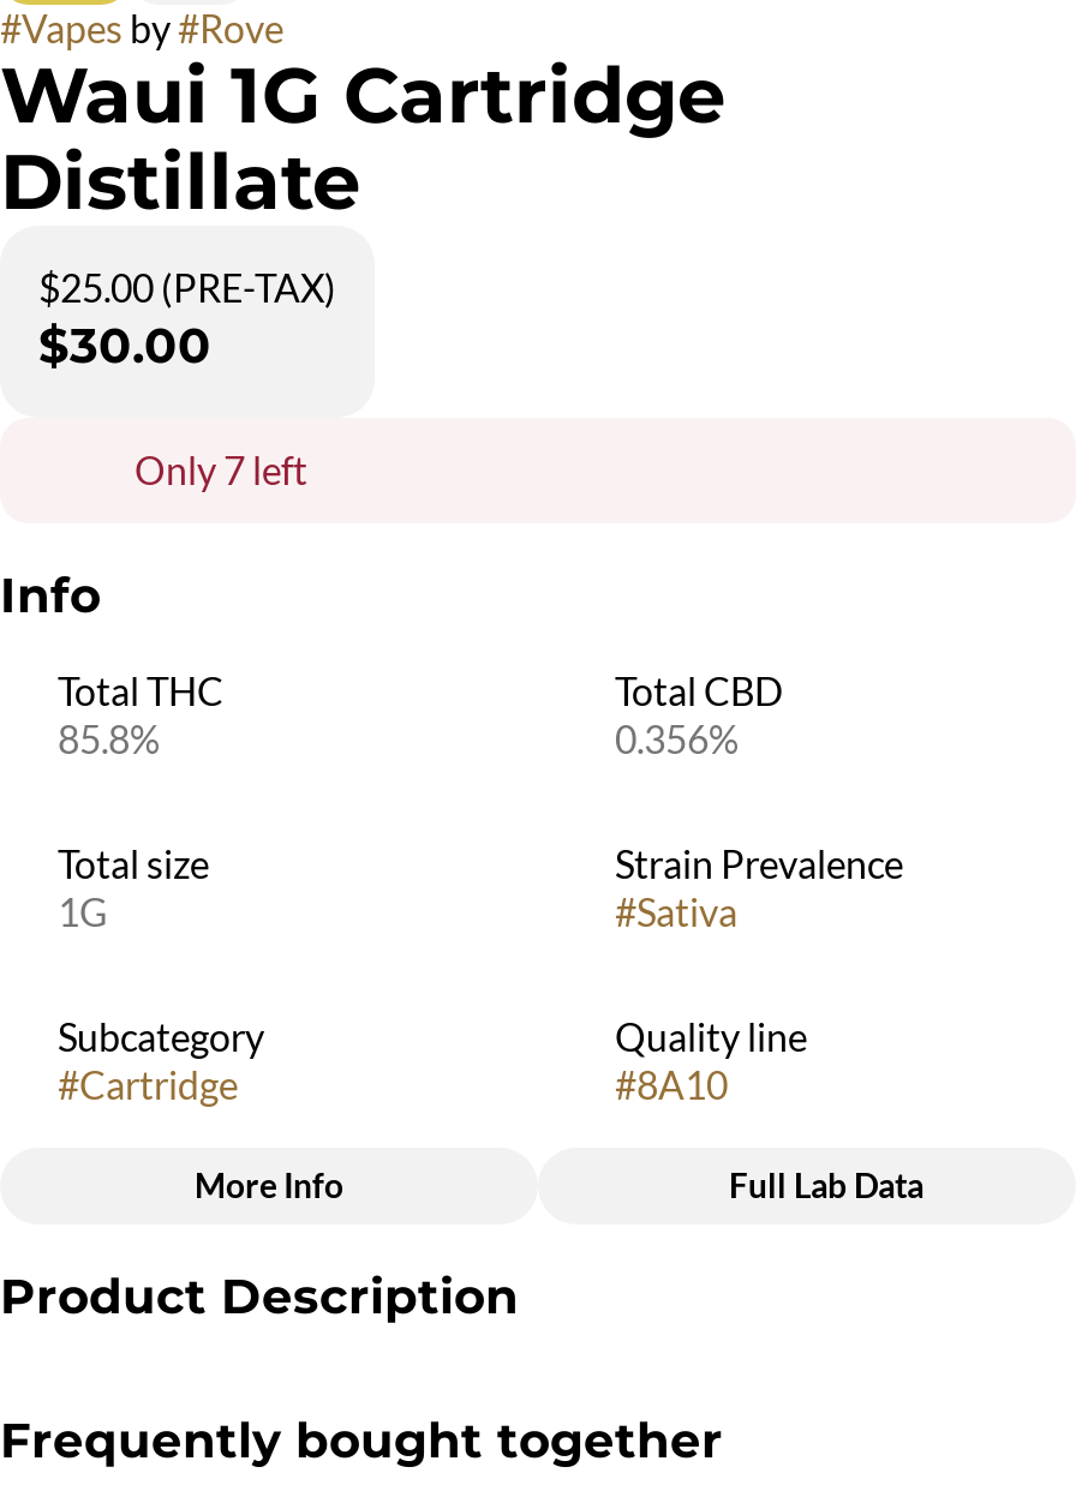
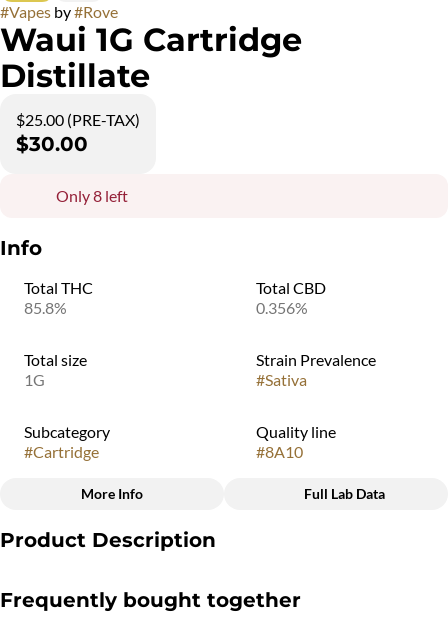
[134,447,307,492] Only 7 left -> [56,186,128,205] Only 8 left

